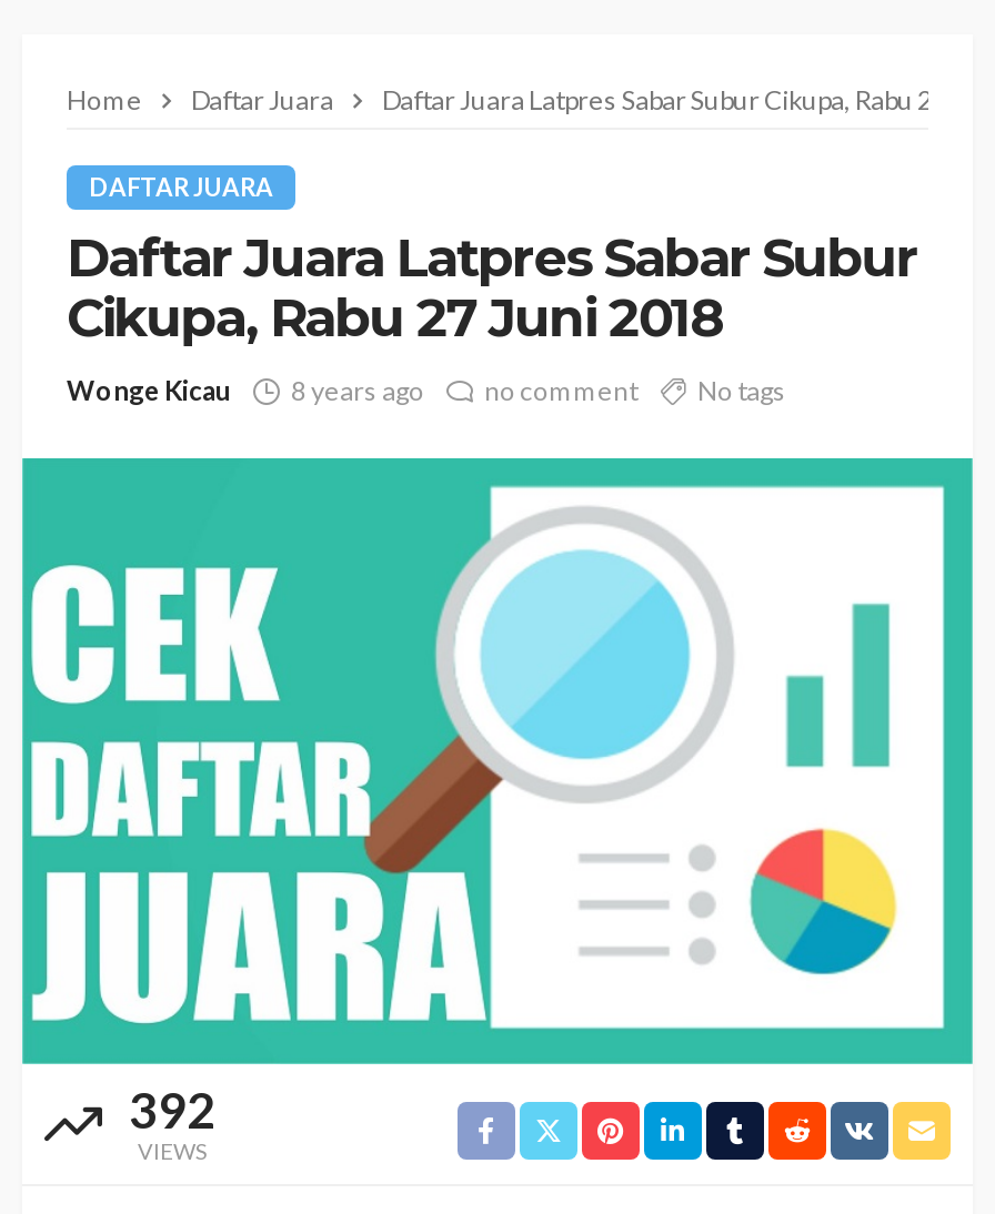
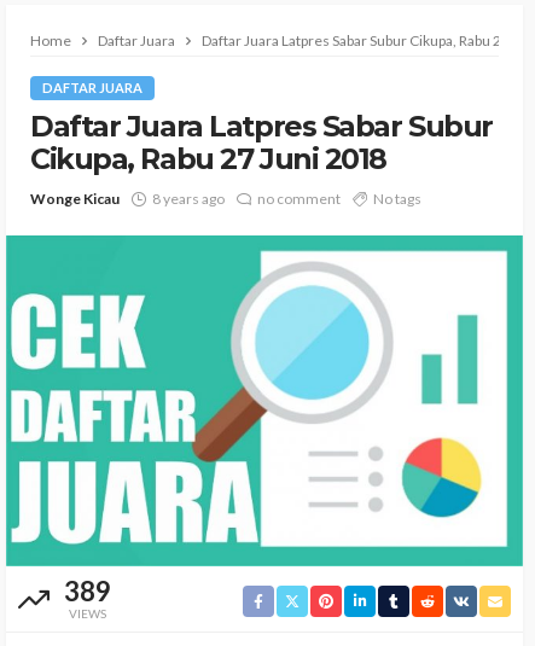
[129,1081,215,1141] 392 -> [64,574,111,607] 389

